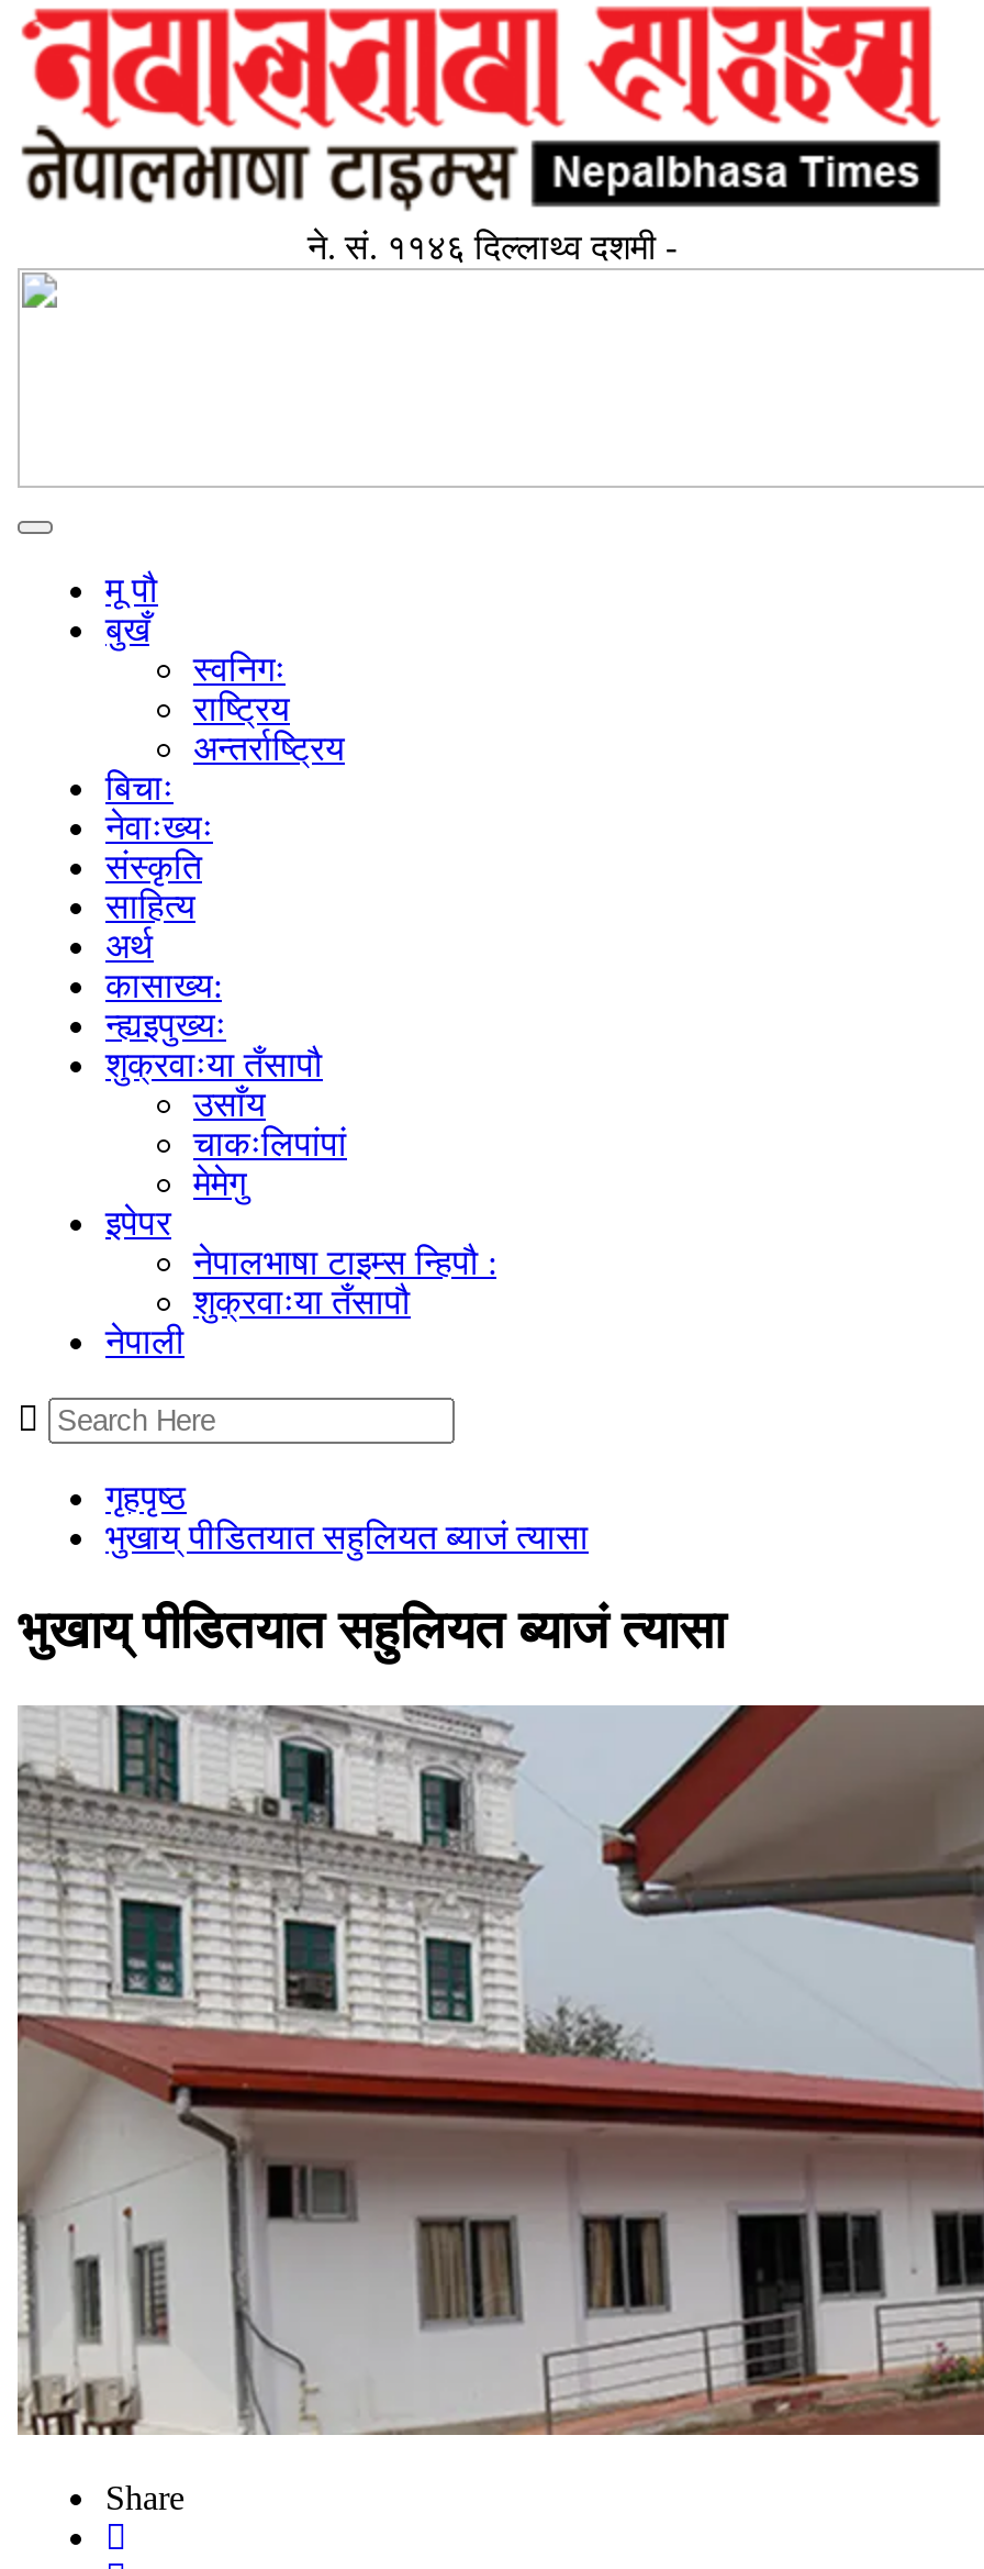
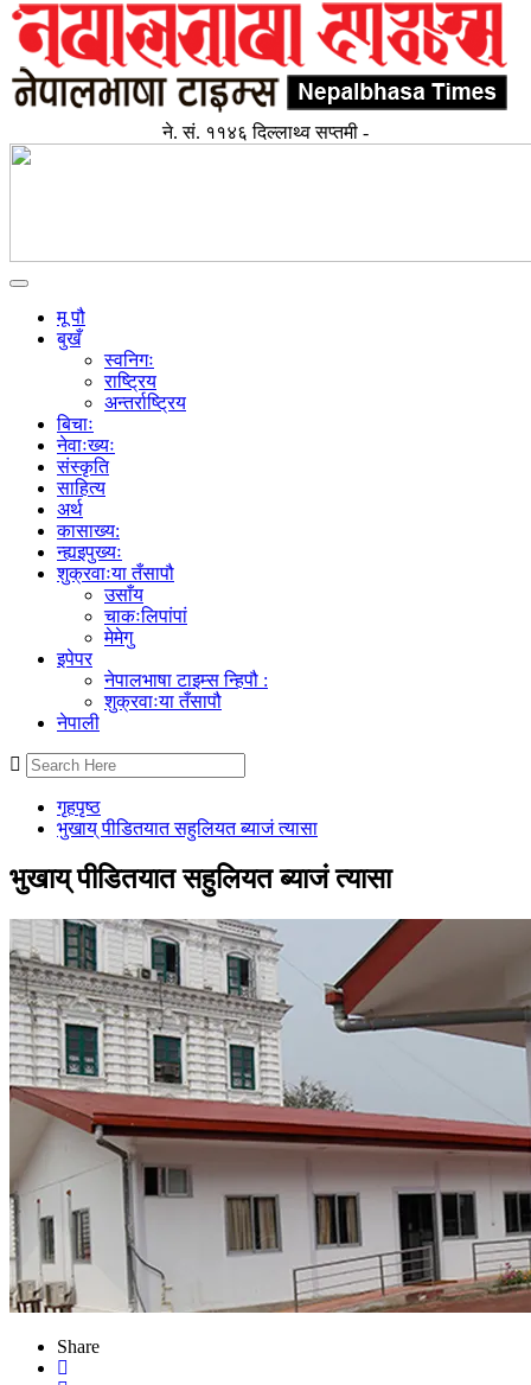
[307,229,677,266] ने. सं. ११४६ दिल्लाथ्व दशमी - -> [162,122,369,142] ने. सं. ११४६ दिल्लाथ्व सप्तमी -

